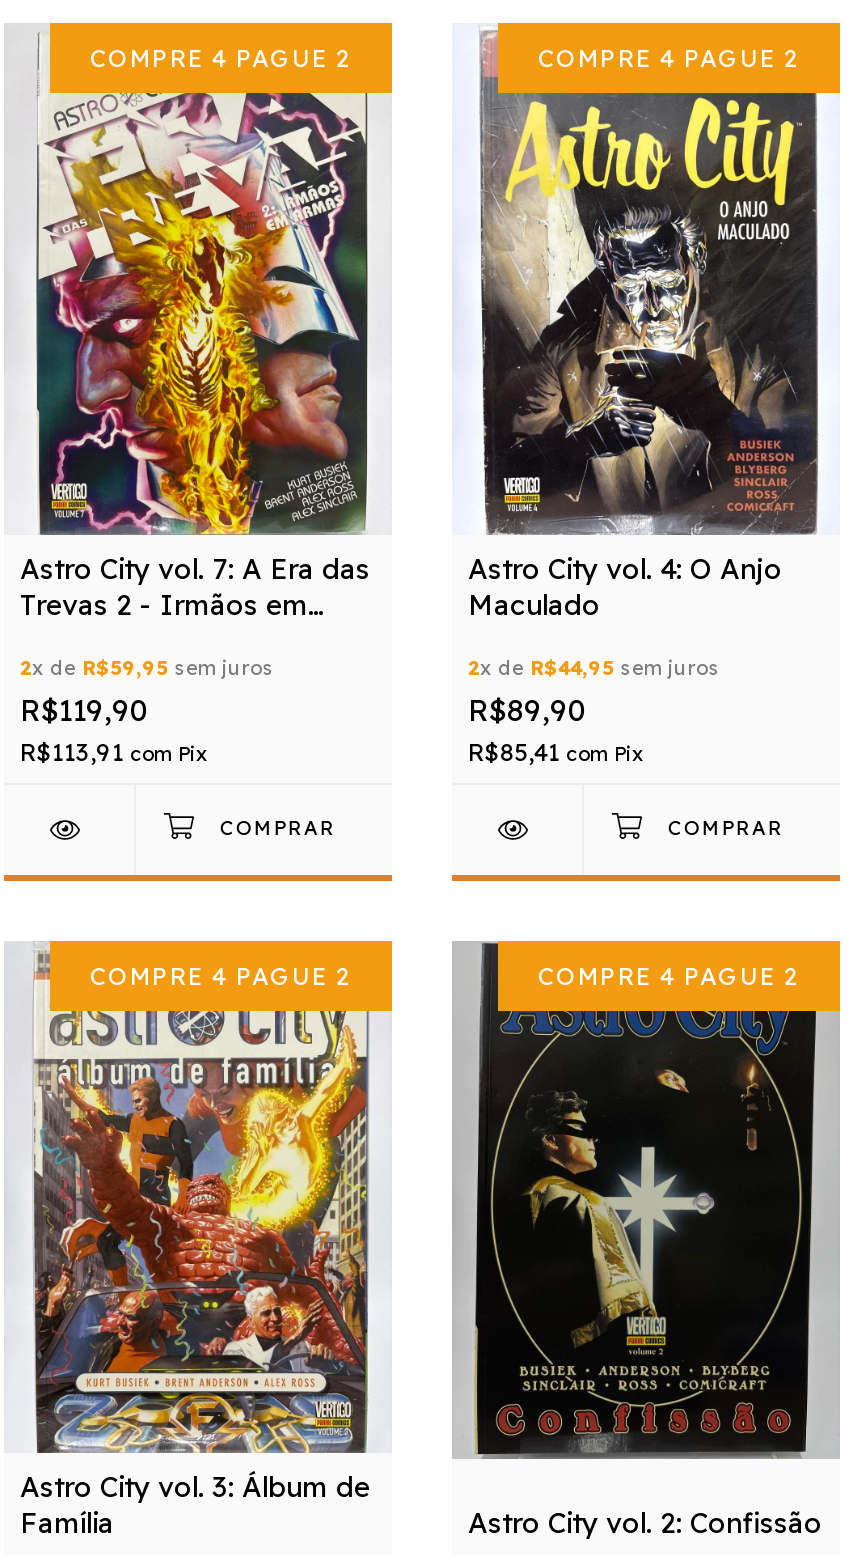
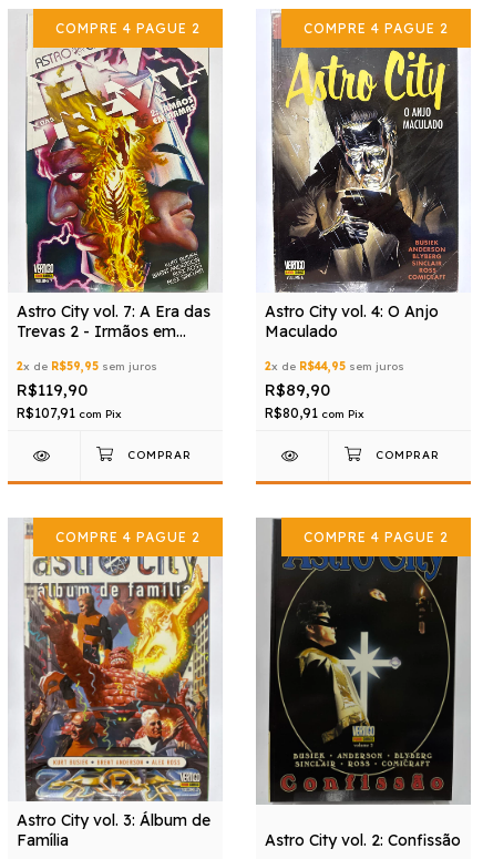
[20,737,208,767] R$113,91 com Pix -> [17,405,122,421] R$107,91 com Pix
[468,737,644,767] R$85,41 com Pix -> [265,405,364,421] R$80,91 com Pix

